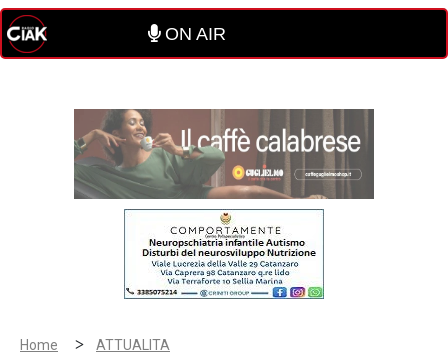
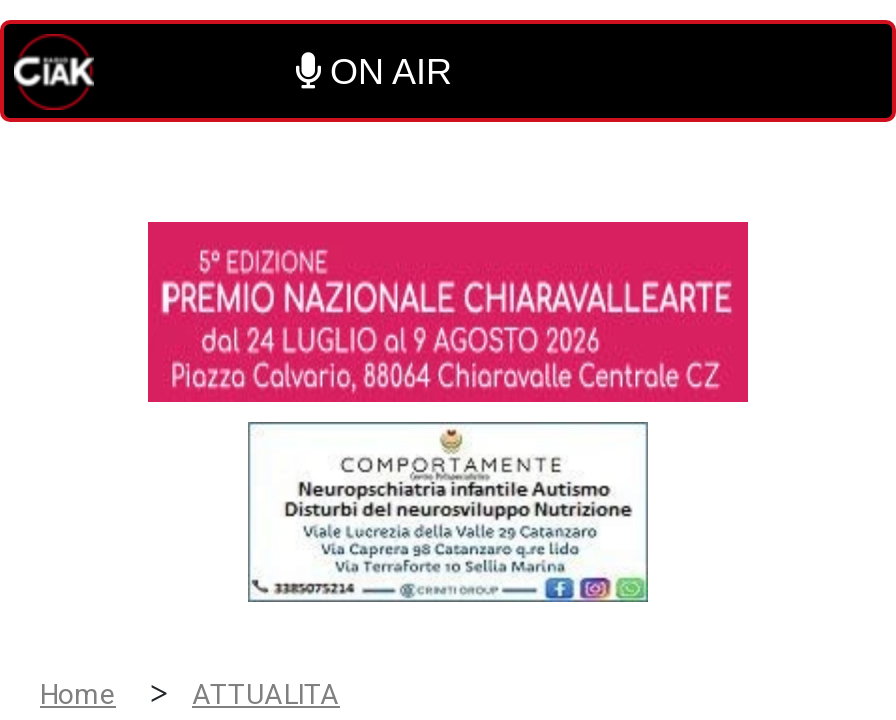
[73,108,375,200] [image] -> [146,220,750,404] [image]

